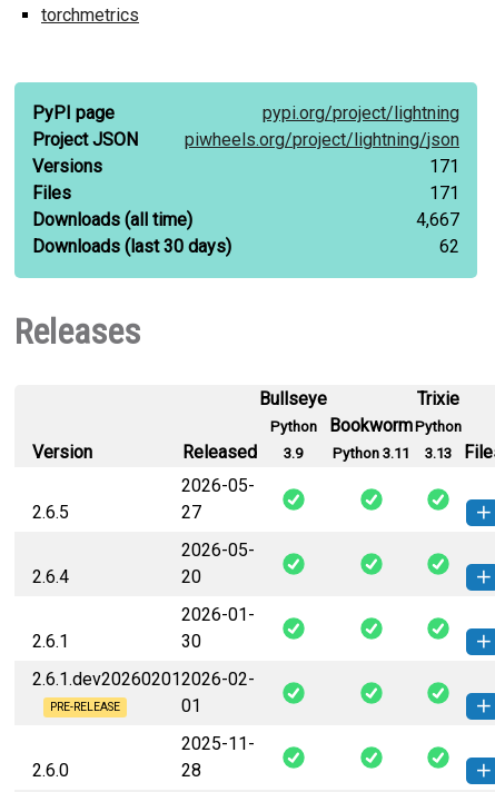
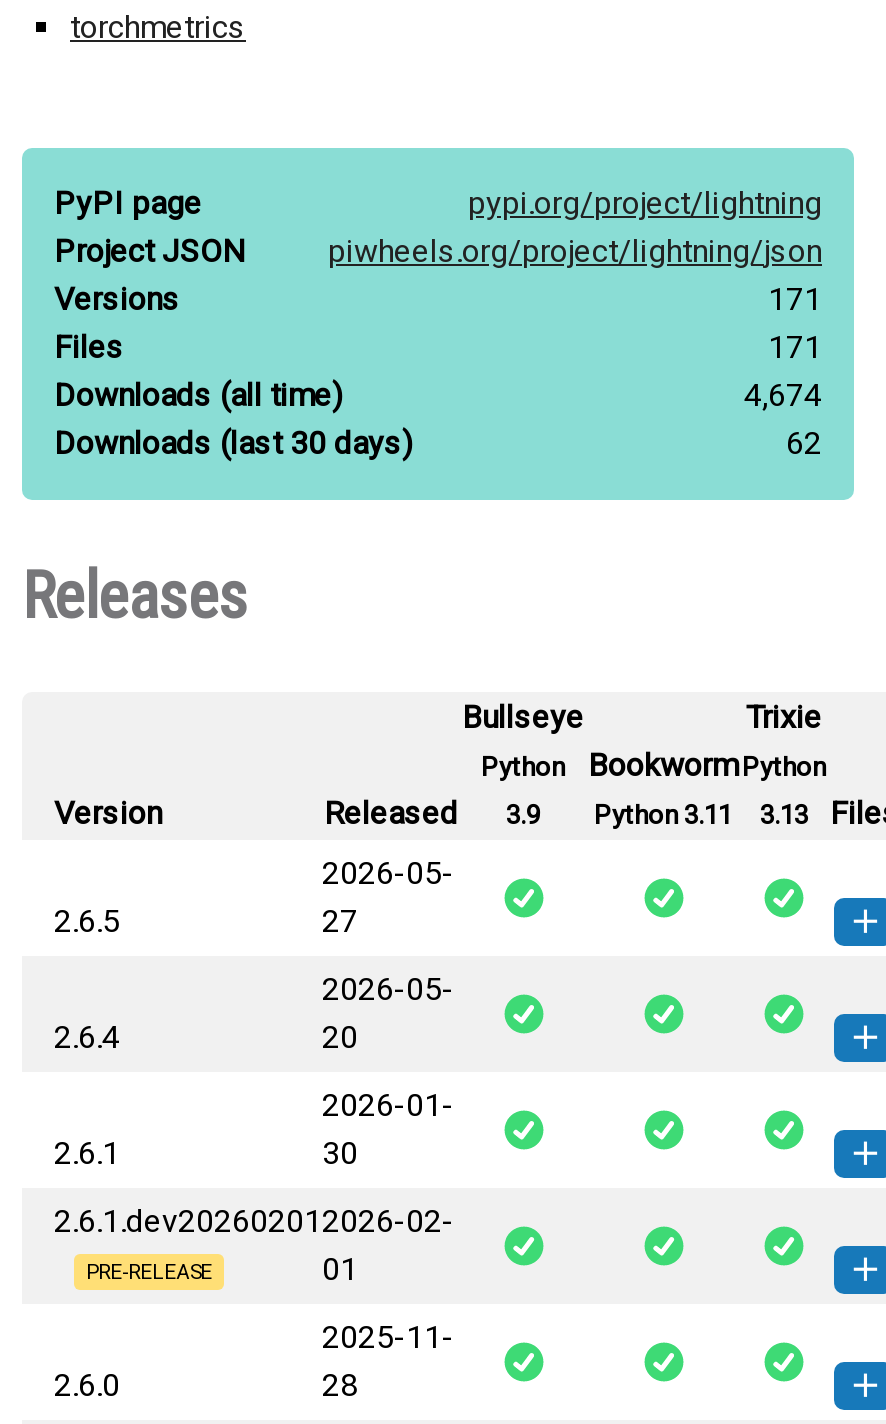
[416,209,459,230] 4,667 -> [744,376,822,414] 4,674

